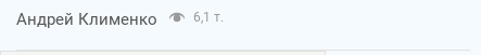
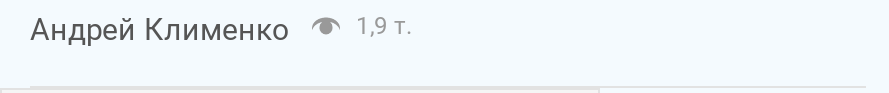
[193,9,224,24] 6,1 т. -> [356,11,412,39] 1,9 т.

